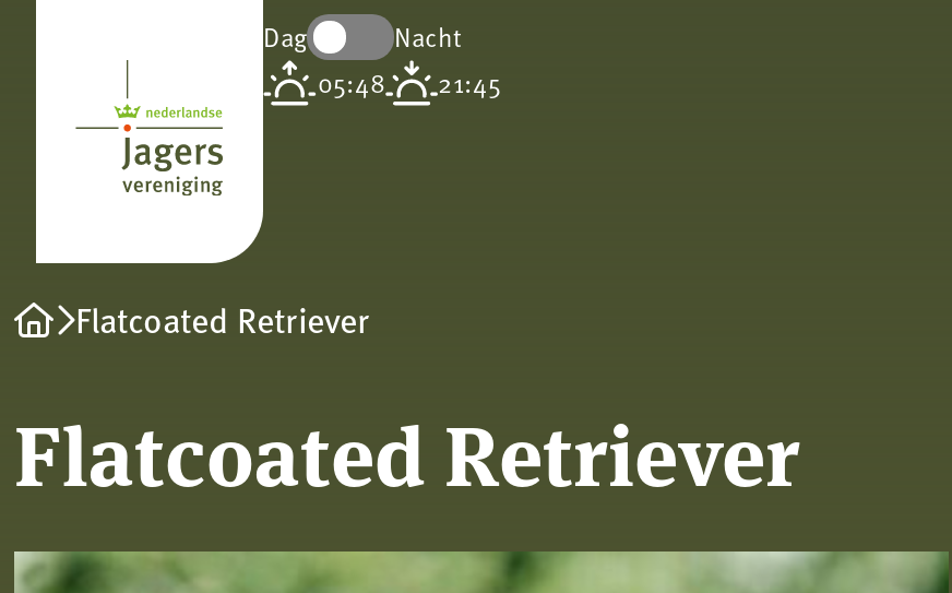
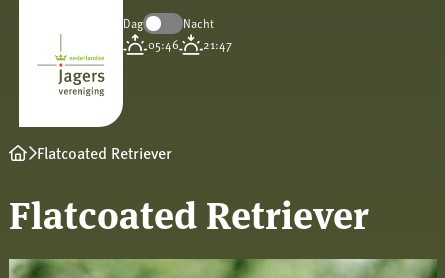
[318,64,385,99] 05:48 -> [148,36,179,52] 05:46
[438,64,501,99] 21:45 -> [203,36,232,52] 21:47

